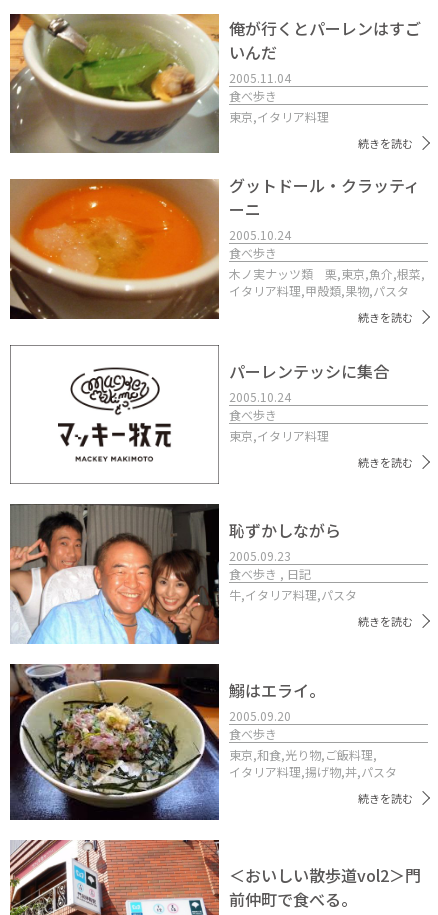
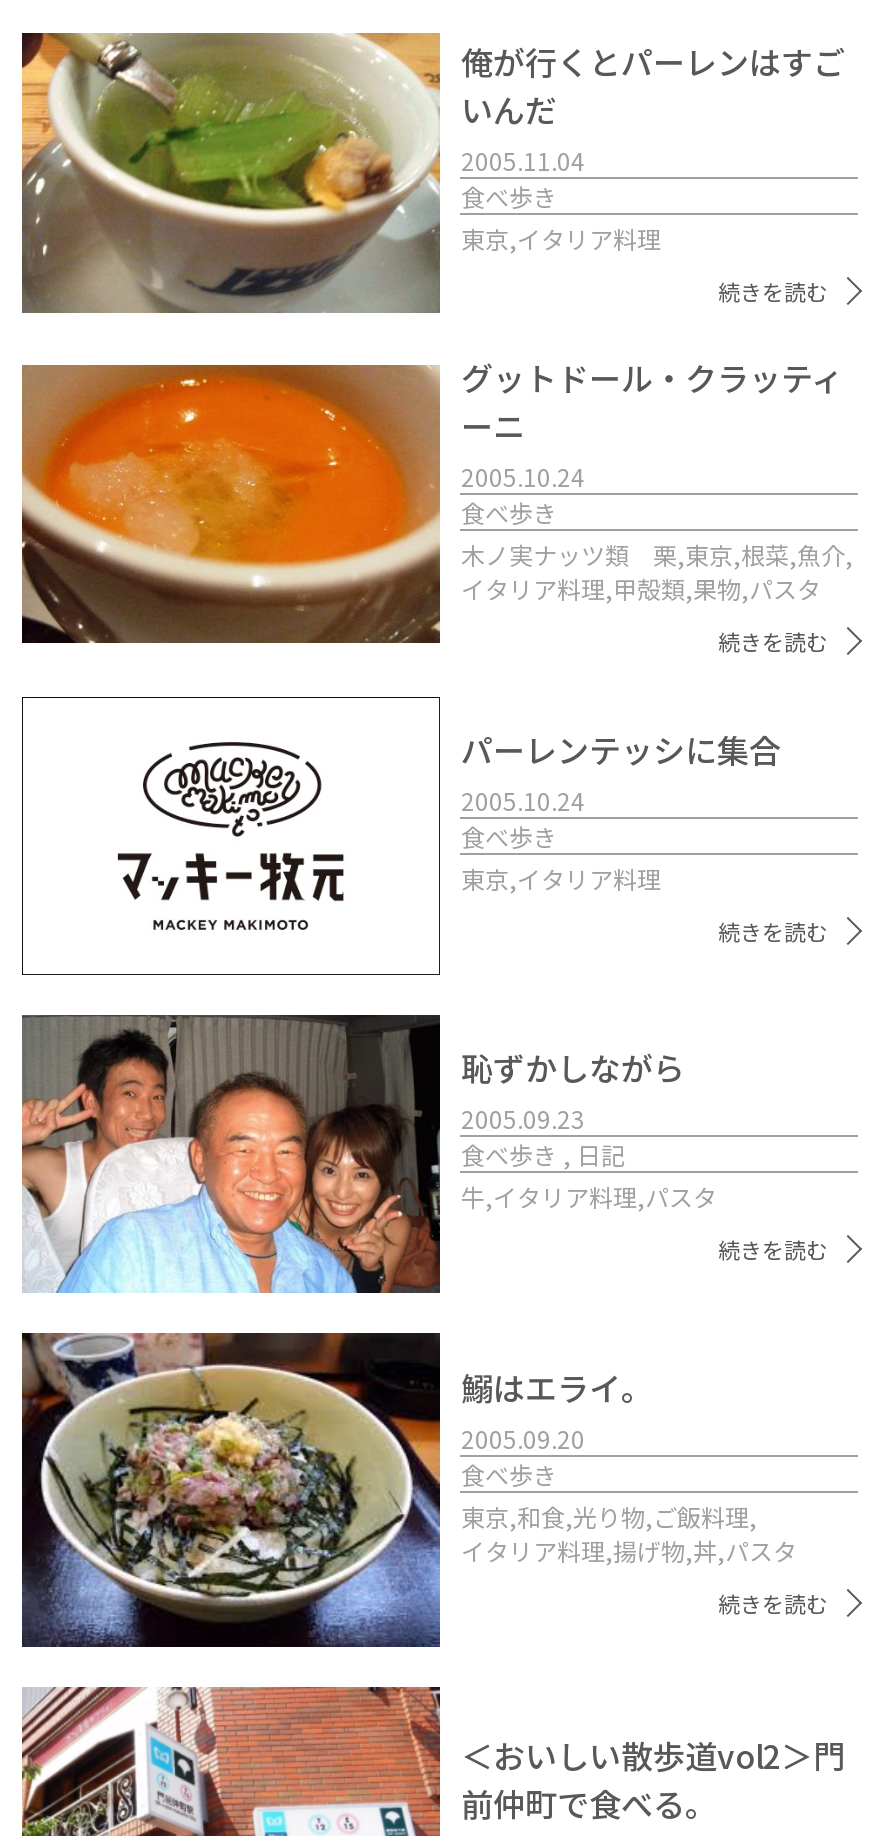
[229,265,425,282] 木ノ実ナッツ類 栗,東京,魚介,根菜, -> [461,536,853,570] 木ノ実ナッツ類 栗,東京,根菜,魚介,

